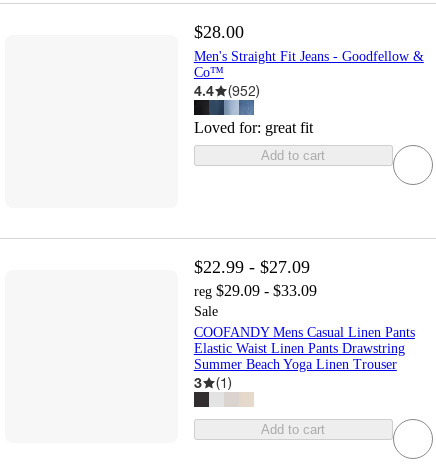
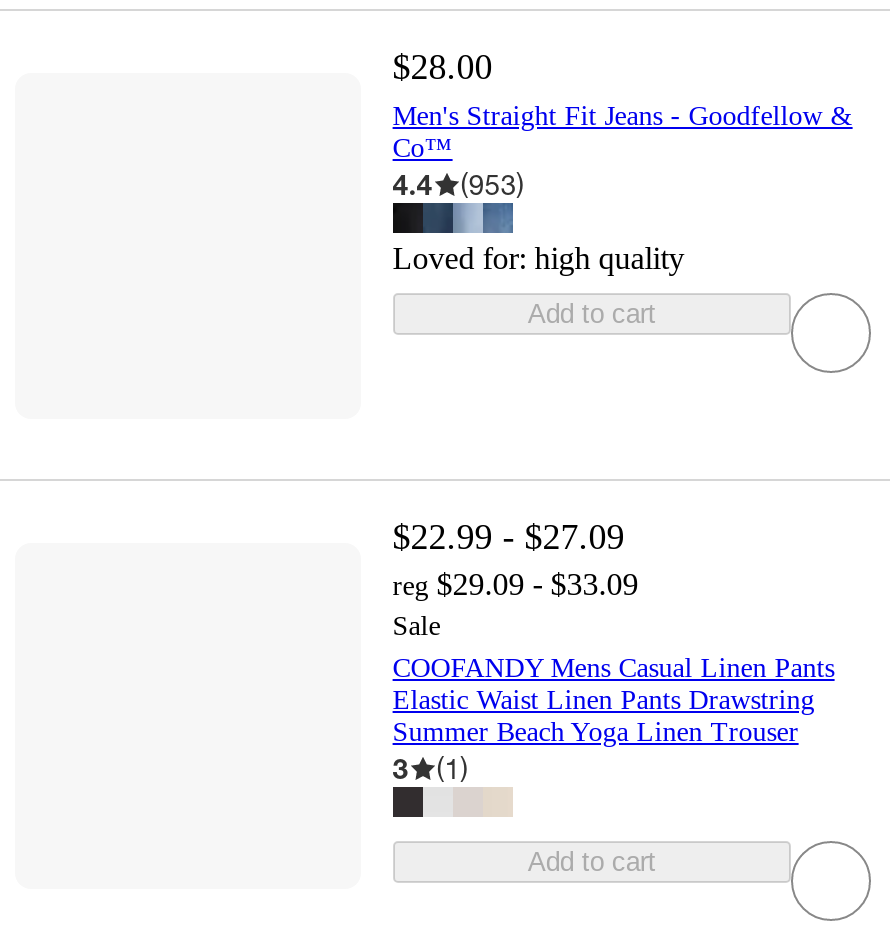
[194,82,260,99] 4.4 (952) -> [393,167,525,201] 4.4 (953)
[194,119,313,136] Loved for: great fit -> [393,241,685,275] Loved for: high quality

